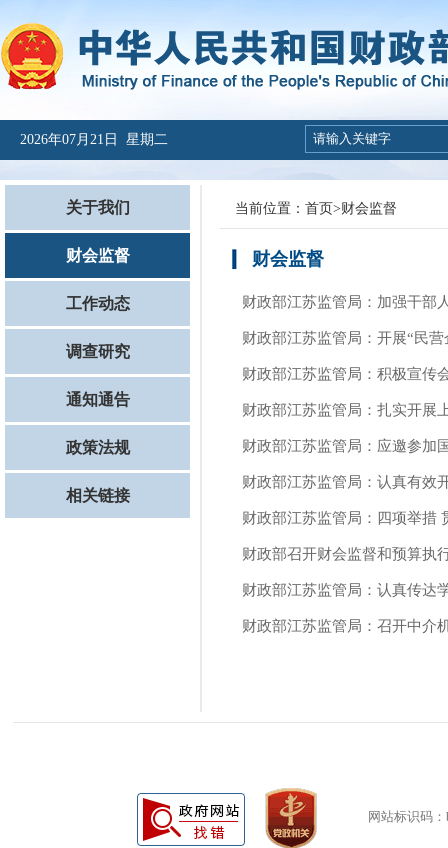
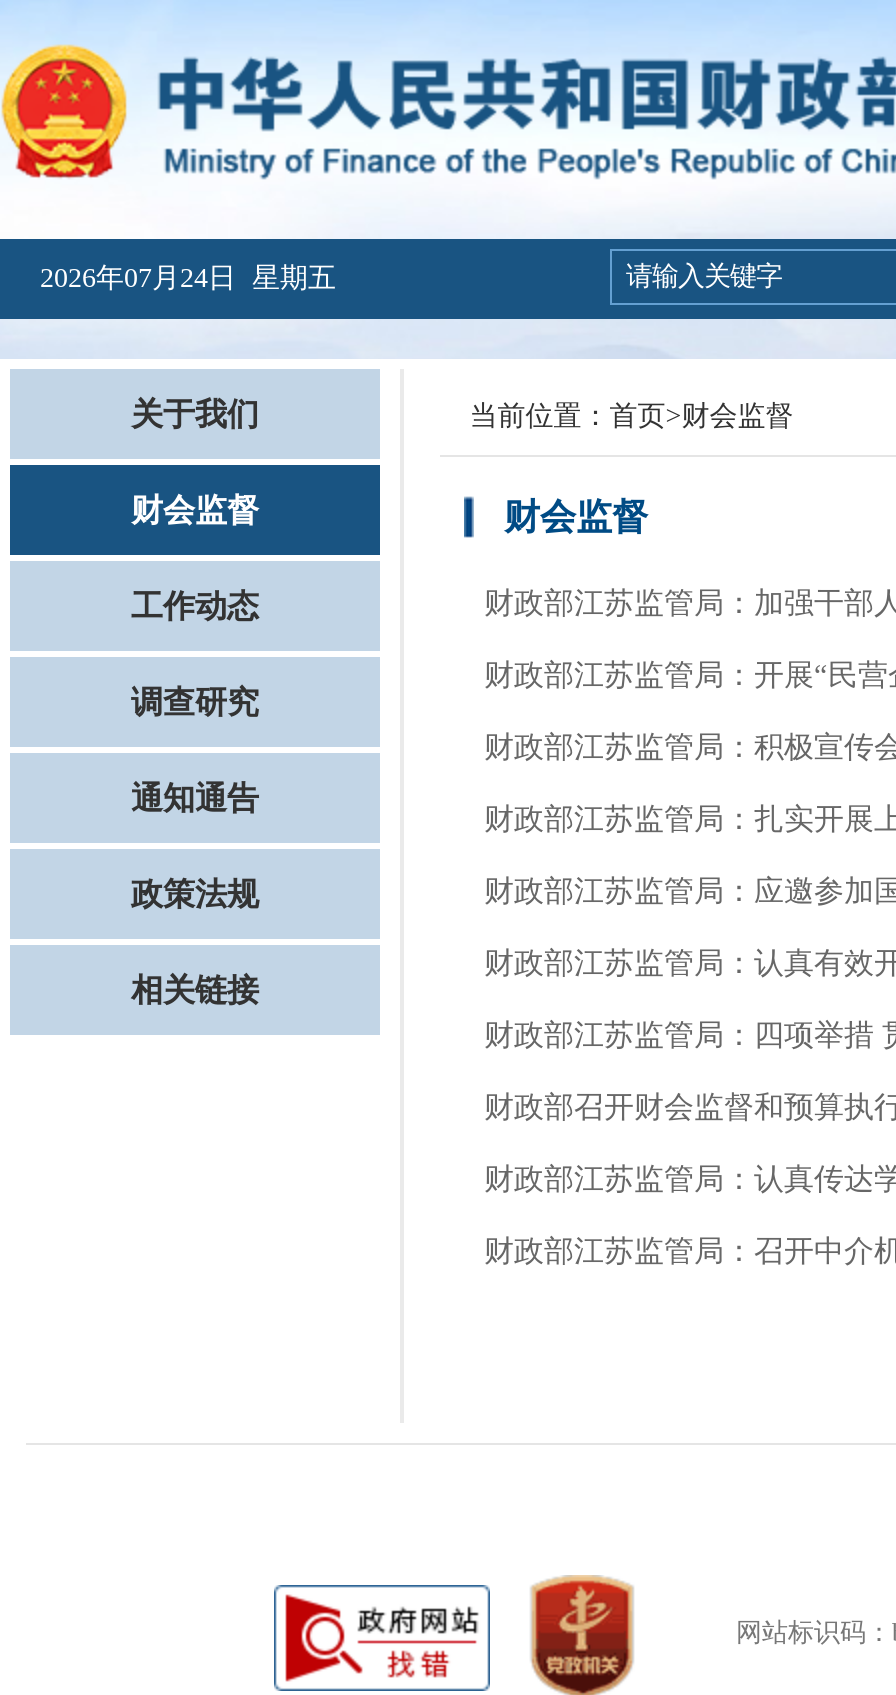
[20,132,168,147] 2026年07月21日 星期二 -> [40,263,336,293] 2026年07月24日 星期五

